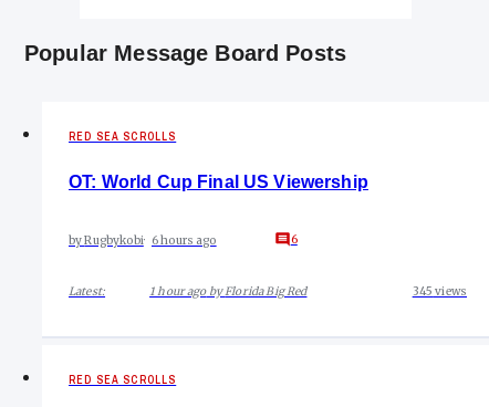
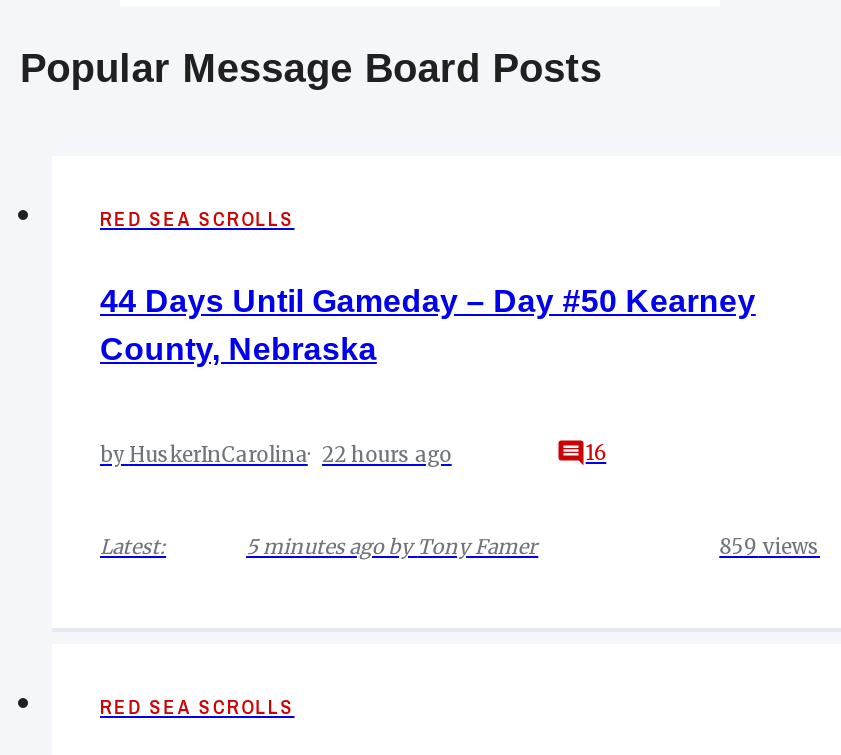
[69,173,368,191] OT: World Cup Final US Viewership -> [100,284,756,366] 44 Days Until Gameday – Day #50 Kearney | County, Nebraska
[69,232,297,247] by Rugbykobi 6 hours ago | 6 -> [100,439,606,467] by HuskerInCarolina 22 hours ago | 16
[149,284,467,299] 1 hour ago by Florida Big Red | 345 views -> [246,534,820,560] 5 minutes ago by Tony Famer | 859 views

